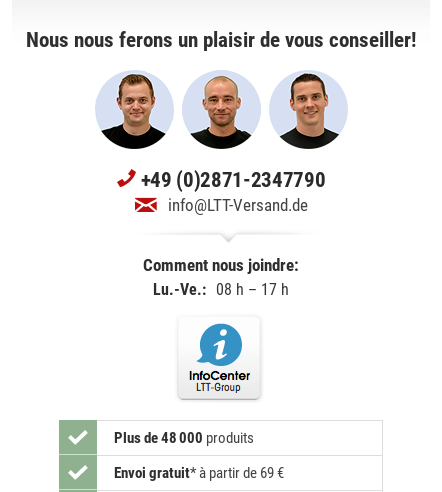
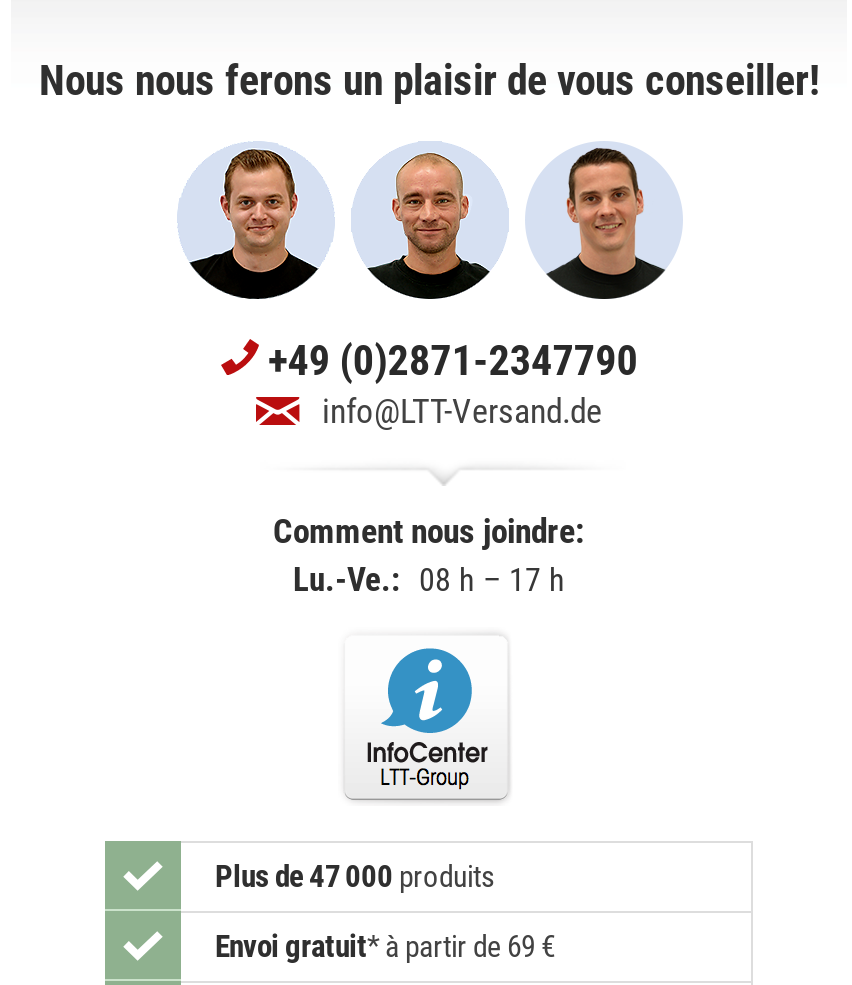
[114,429,254,447] Plus de 48 000 produits -> [215,859,495,895] Plus de 47 000 produits

